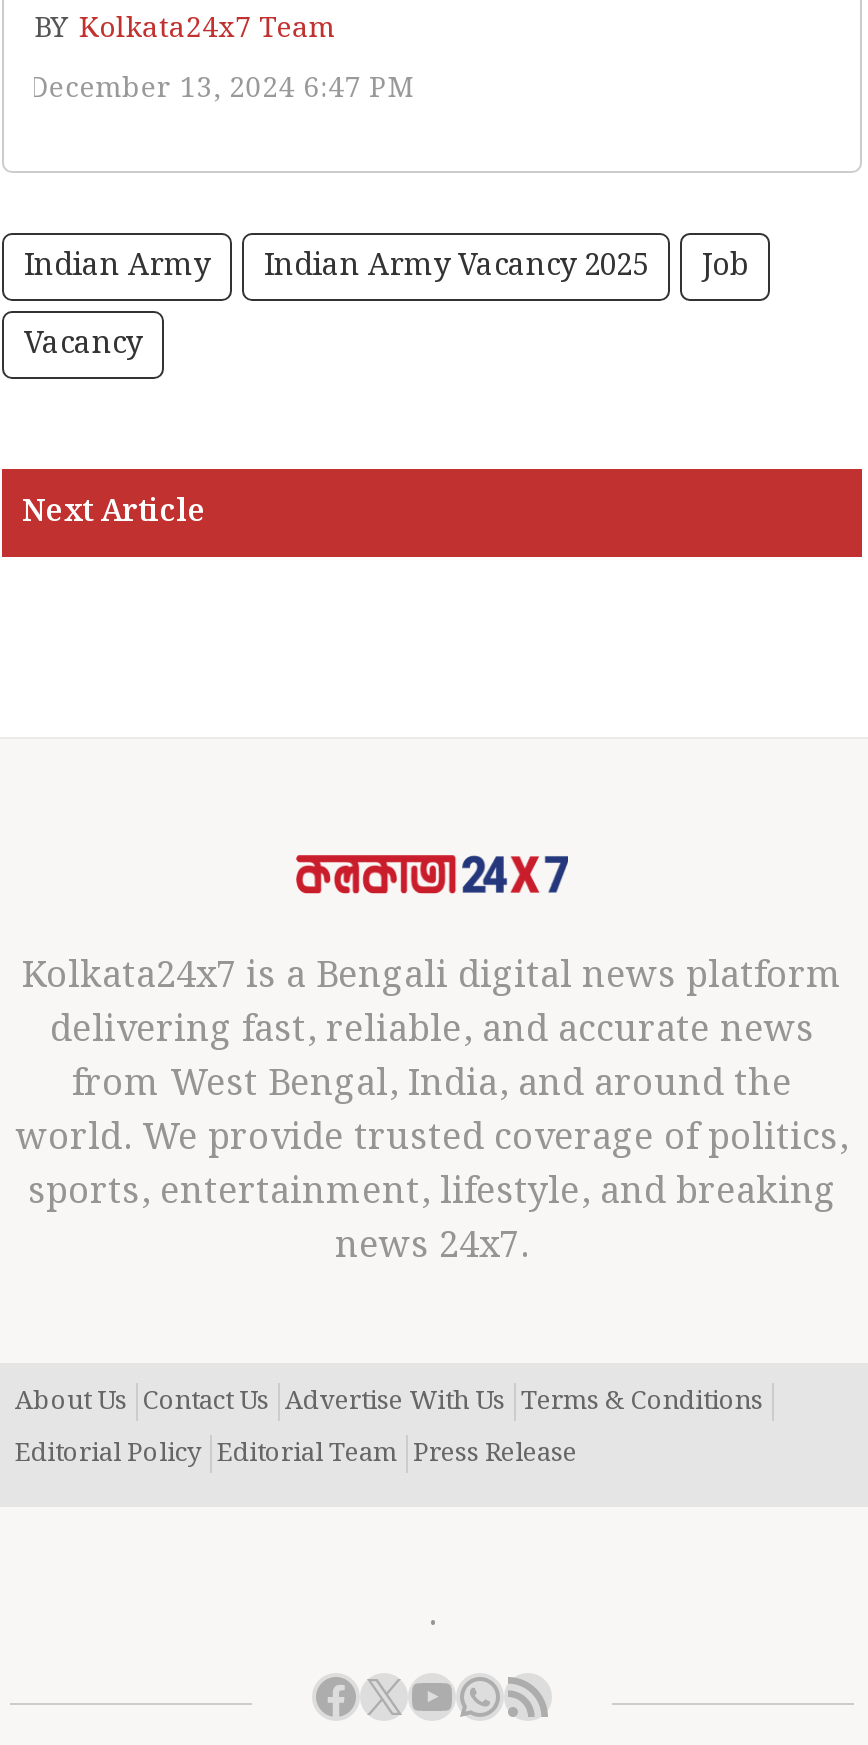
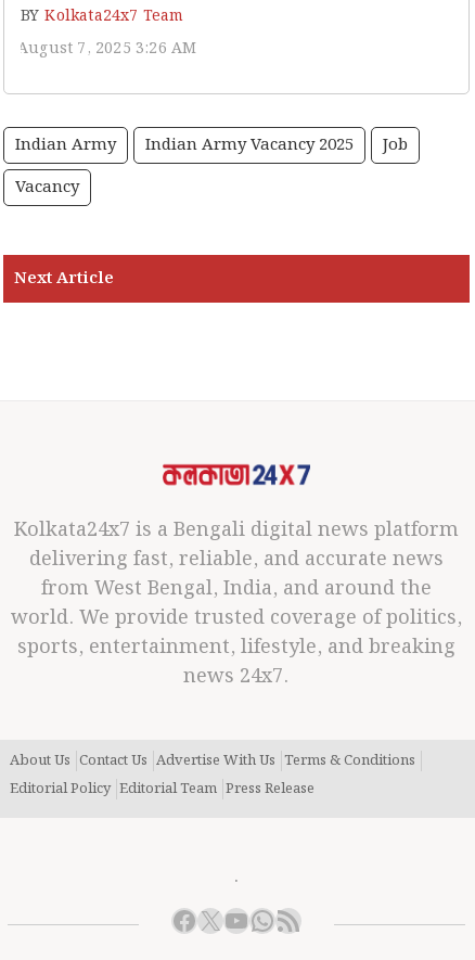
[28,68,414,112] December 13, 2024 6:47 PM -> [17,37,197,61] August 7, 2025 3:26 AM

